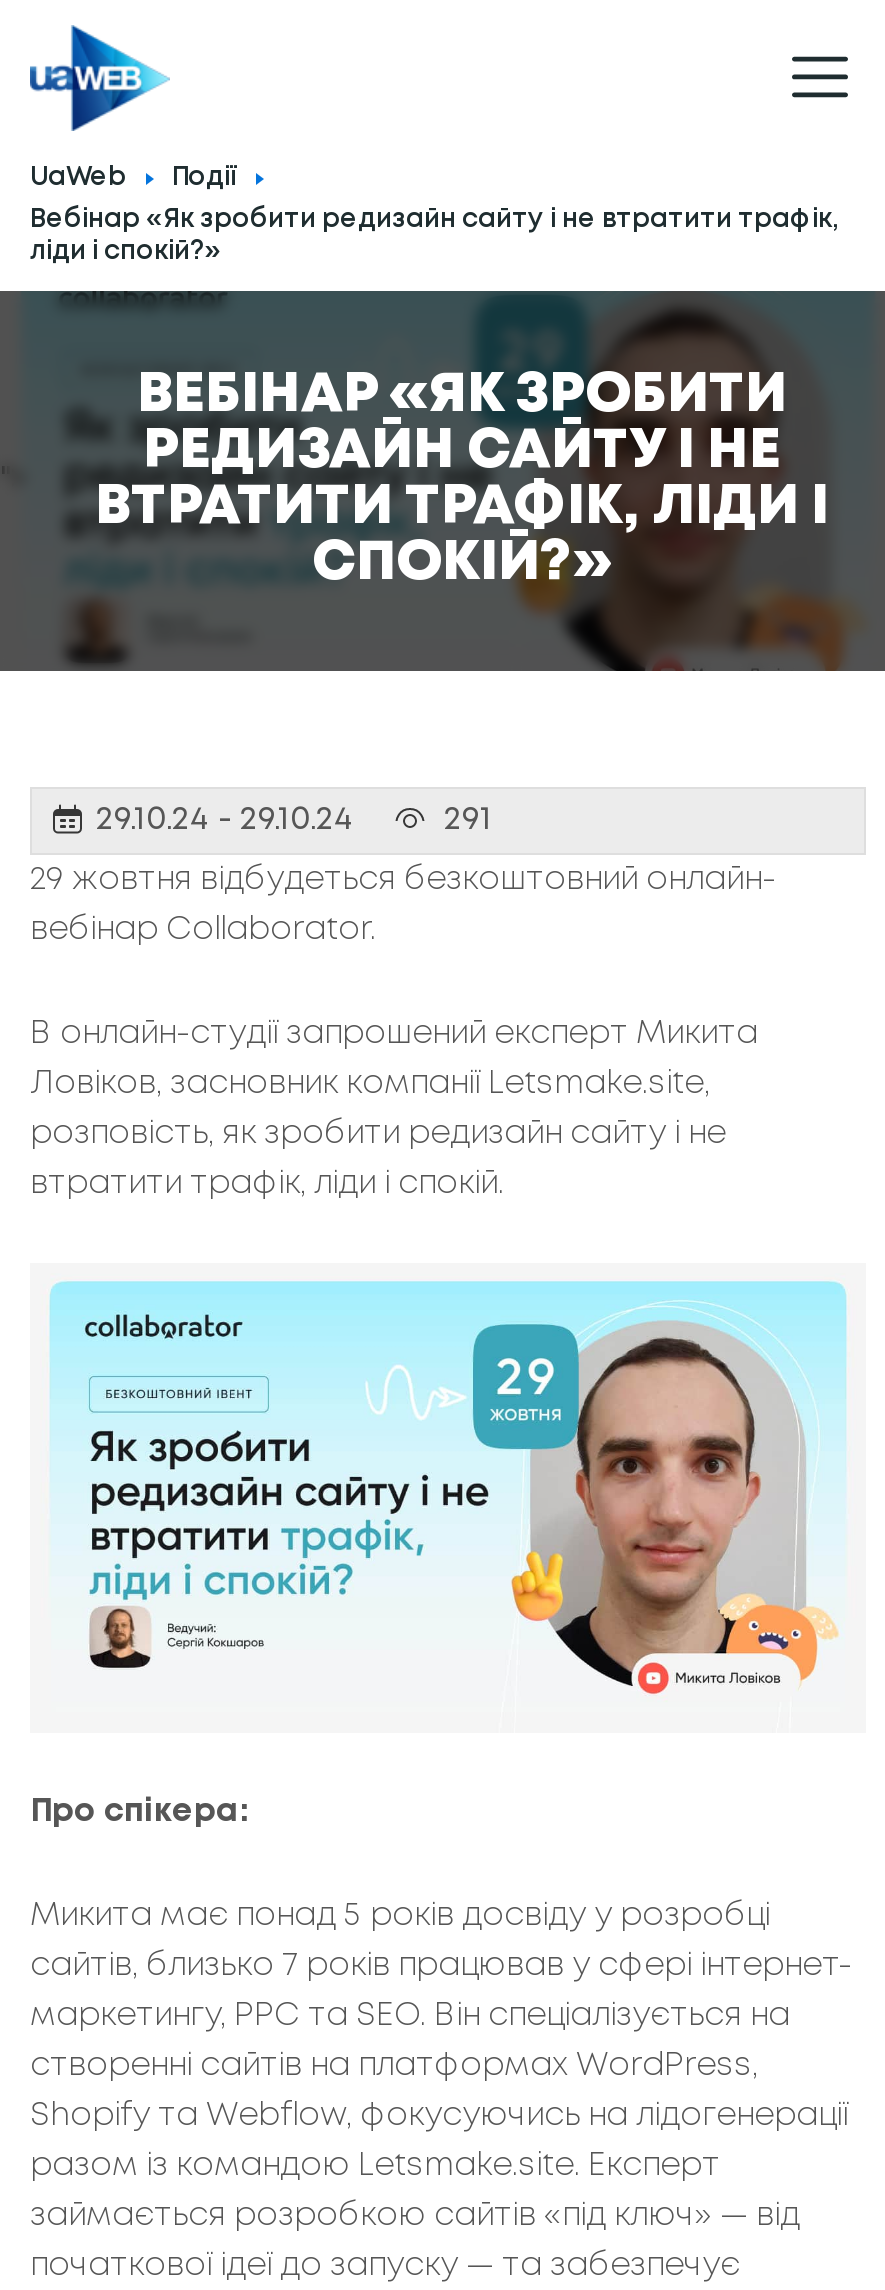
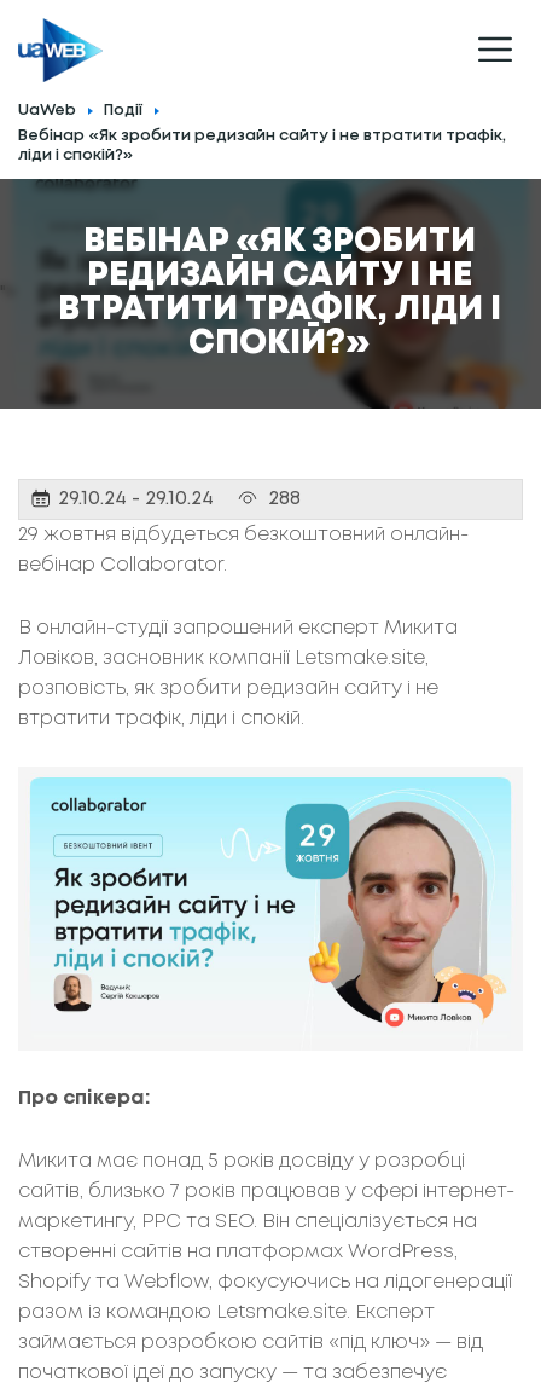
[444,804,492,834] 291 -> [268,489,301,507] 288

